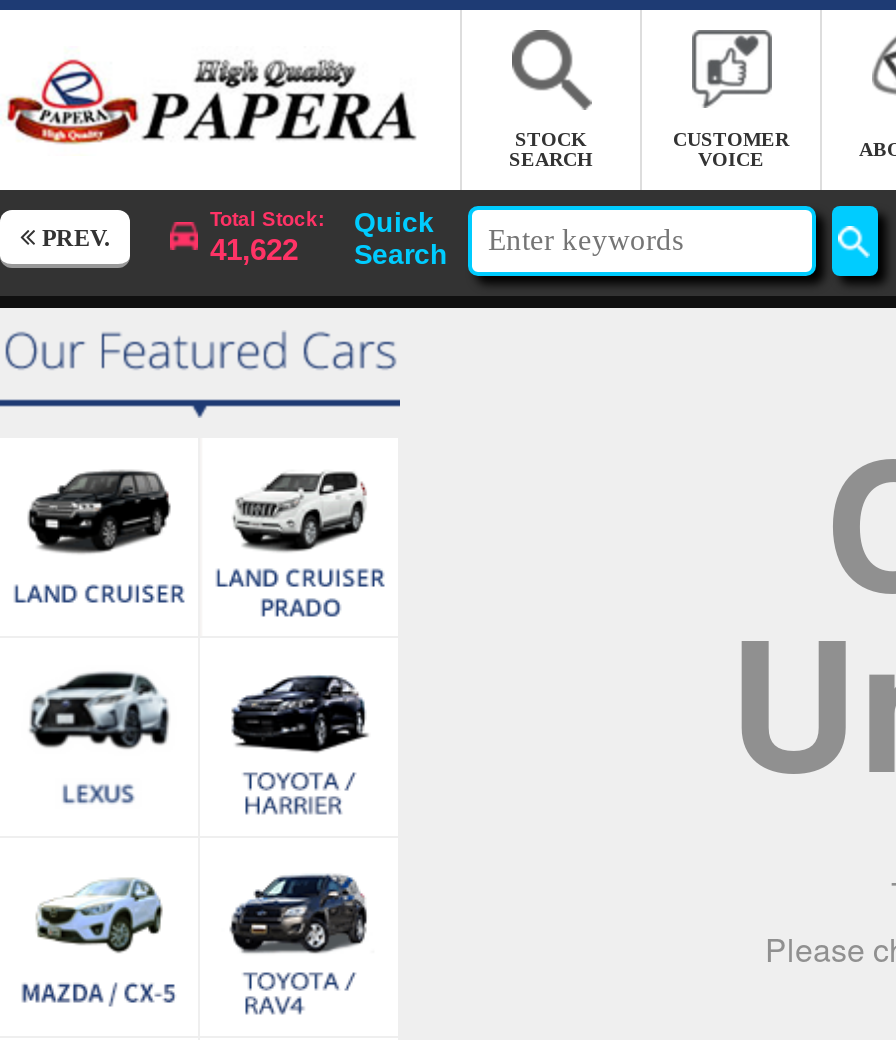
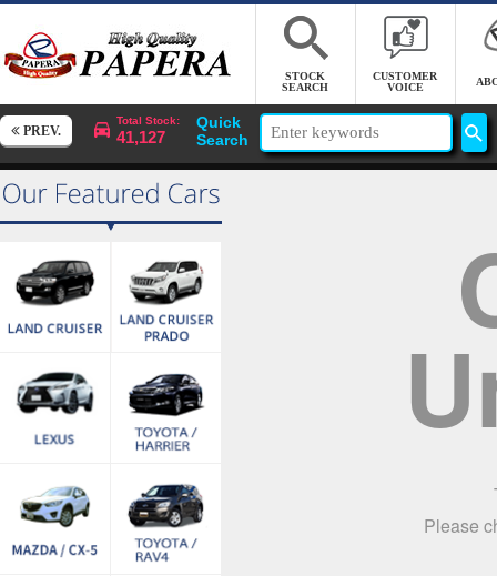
[210,232,448,270] 41,622 Search -> [116,128,248,149] 41,127 Search

